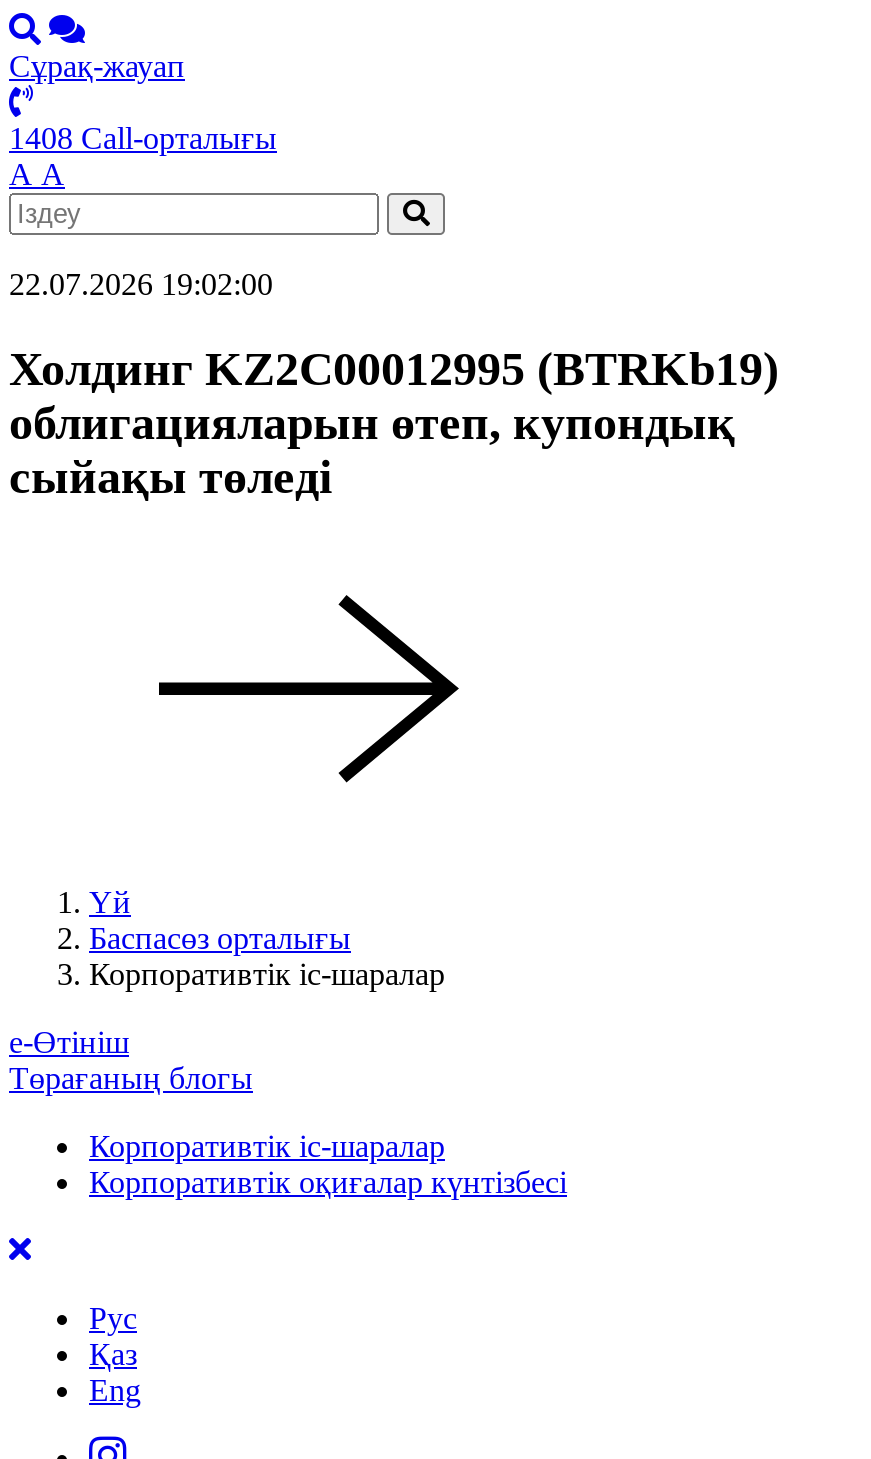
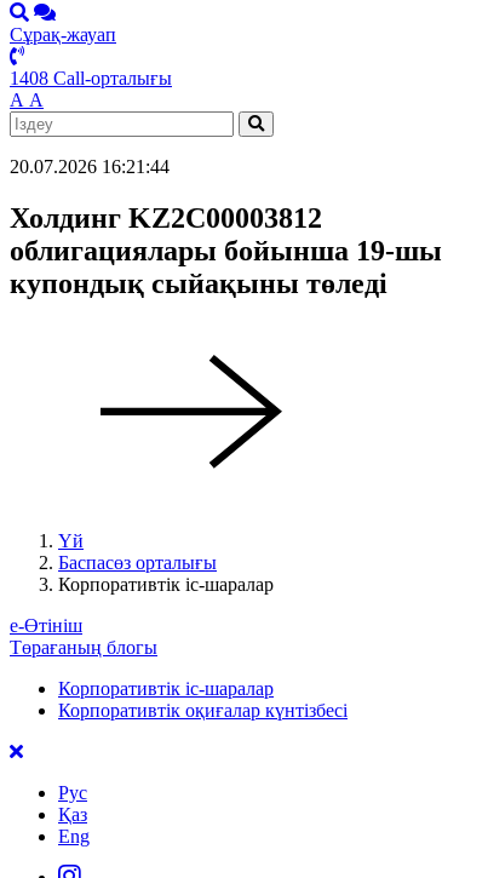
[9,267,273,301] 22.07.2026 19:02:00 -> [10,156,170,177] 20.07.2026 16:21:44
[9,343,779,503] Холдинг KZ2C00012995 (BTRKb19) | облигацияларын өтеп, купондық | сыйақы төледі -> [10,202,442,299] Холдинг KZ2C00003812 | облигациялары бойынша 19-шы | купондық сыйақыны төледі

